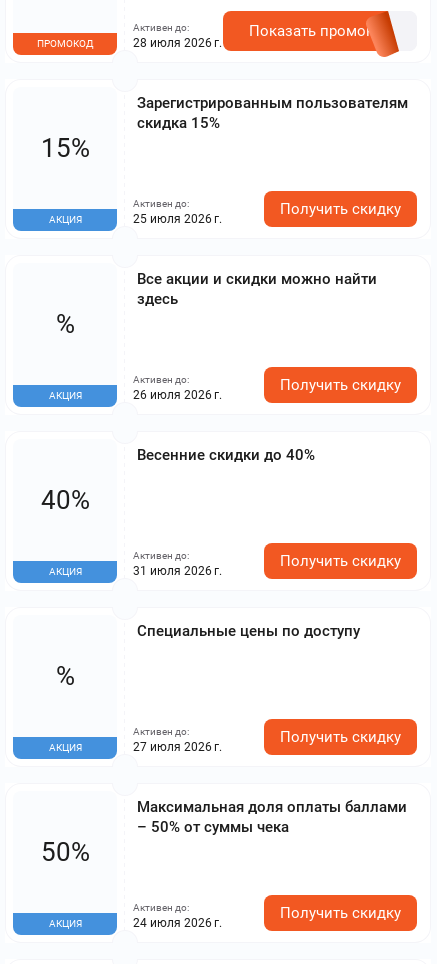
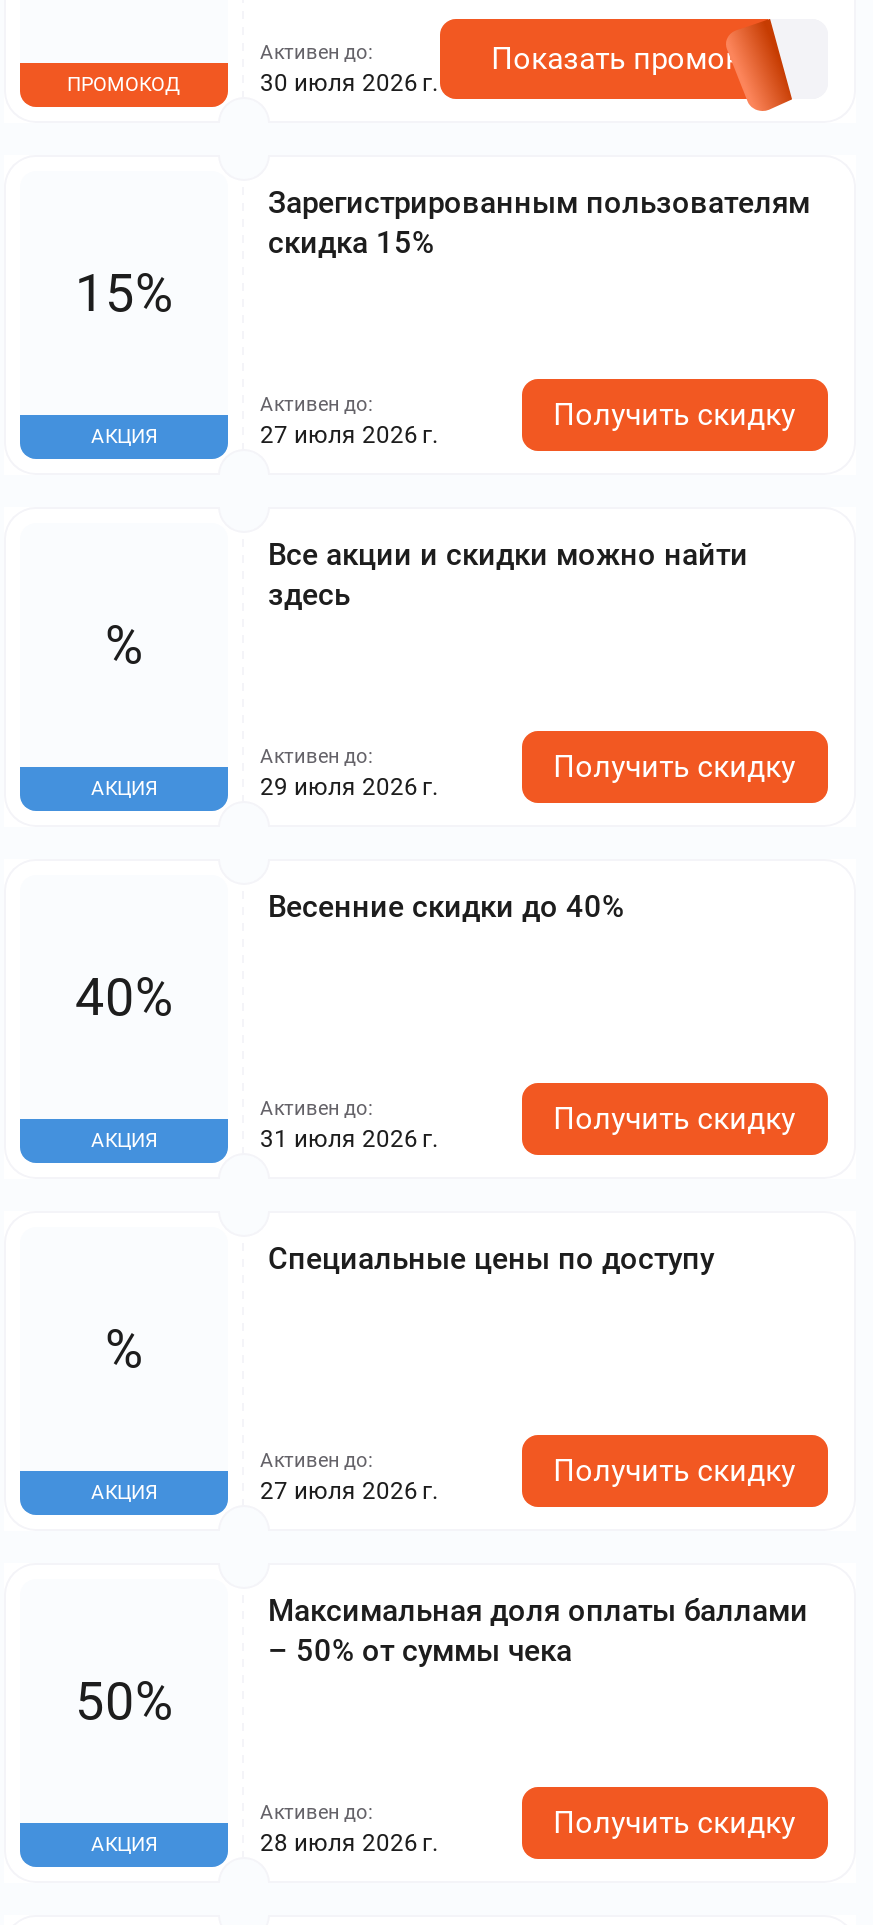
[133,36,222,50] 28 июля 2026 г. -> [260,69,438,97] 30 июля 2026 г.
[133,212,222,226] 25 июля 2026 г. -> [260,421,438,449] 27 июля 2026 г.
[133,388,222,402] 26 июля 2026 г. -> [260,773,438,801] 29 июля 2026 г.
[133,916,222,930] 24 июля 2026 г. -> [260,1829,438,1857] 28 июля 2026 г.

